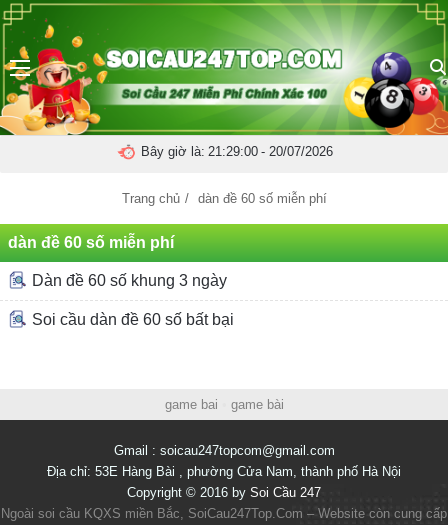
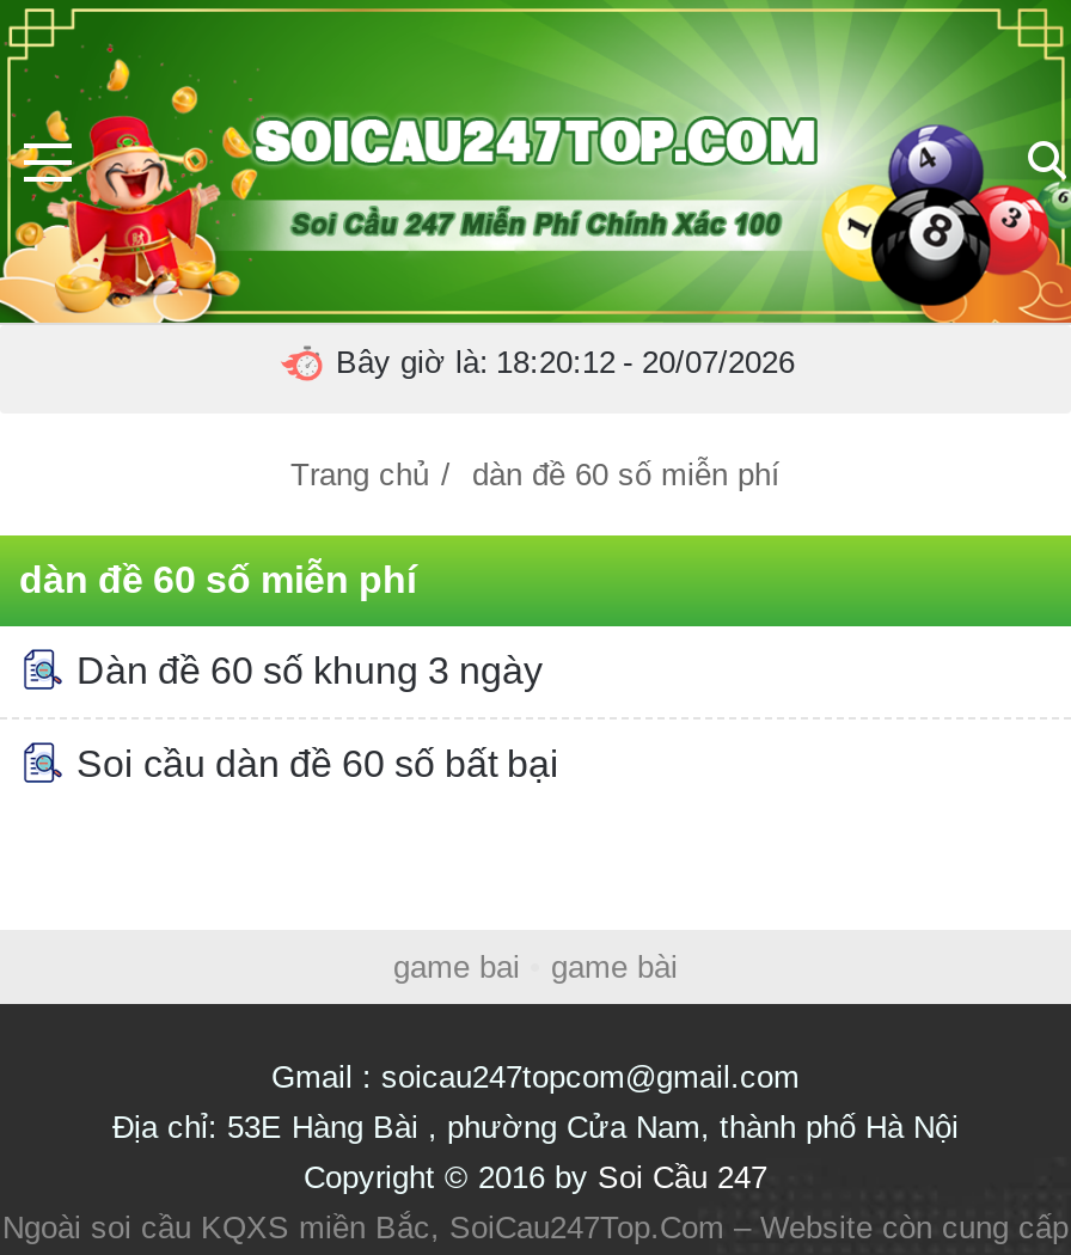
[140,144,332,159] Bây giờ là: 21:29:00 - 20/07/2026 -> [336,345,795,381] Bây giờ là: 18:20:12 - 20/07/2026

